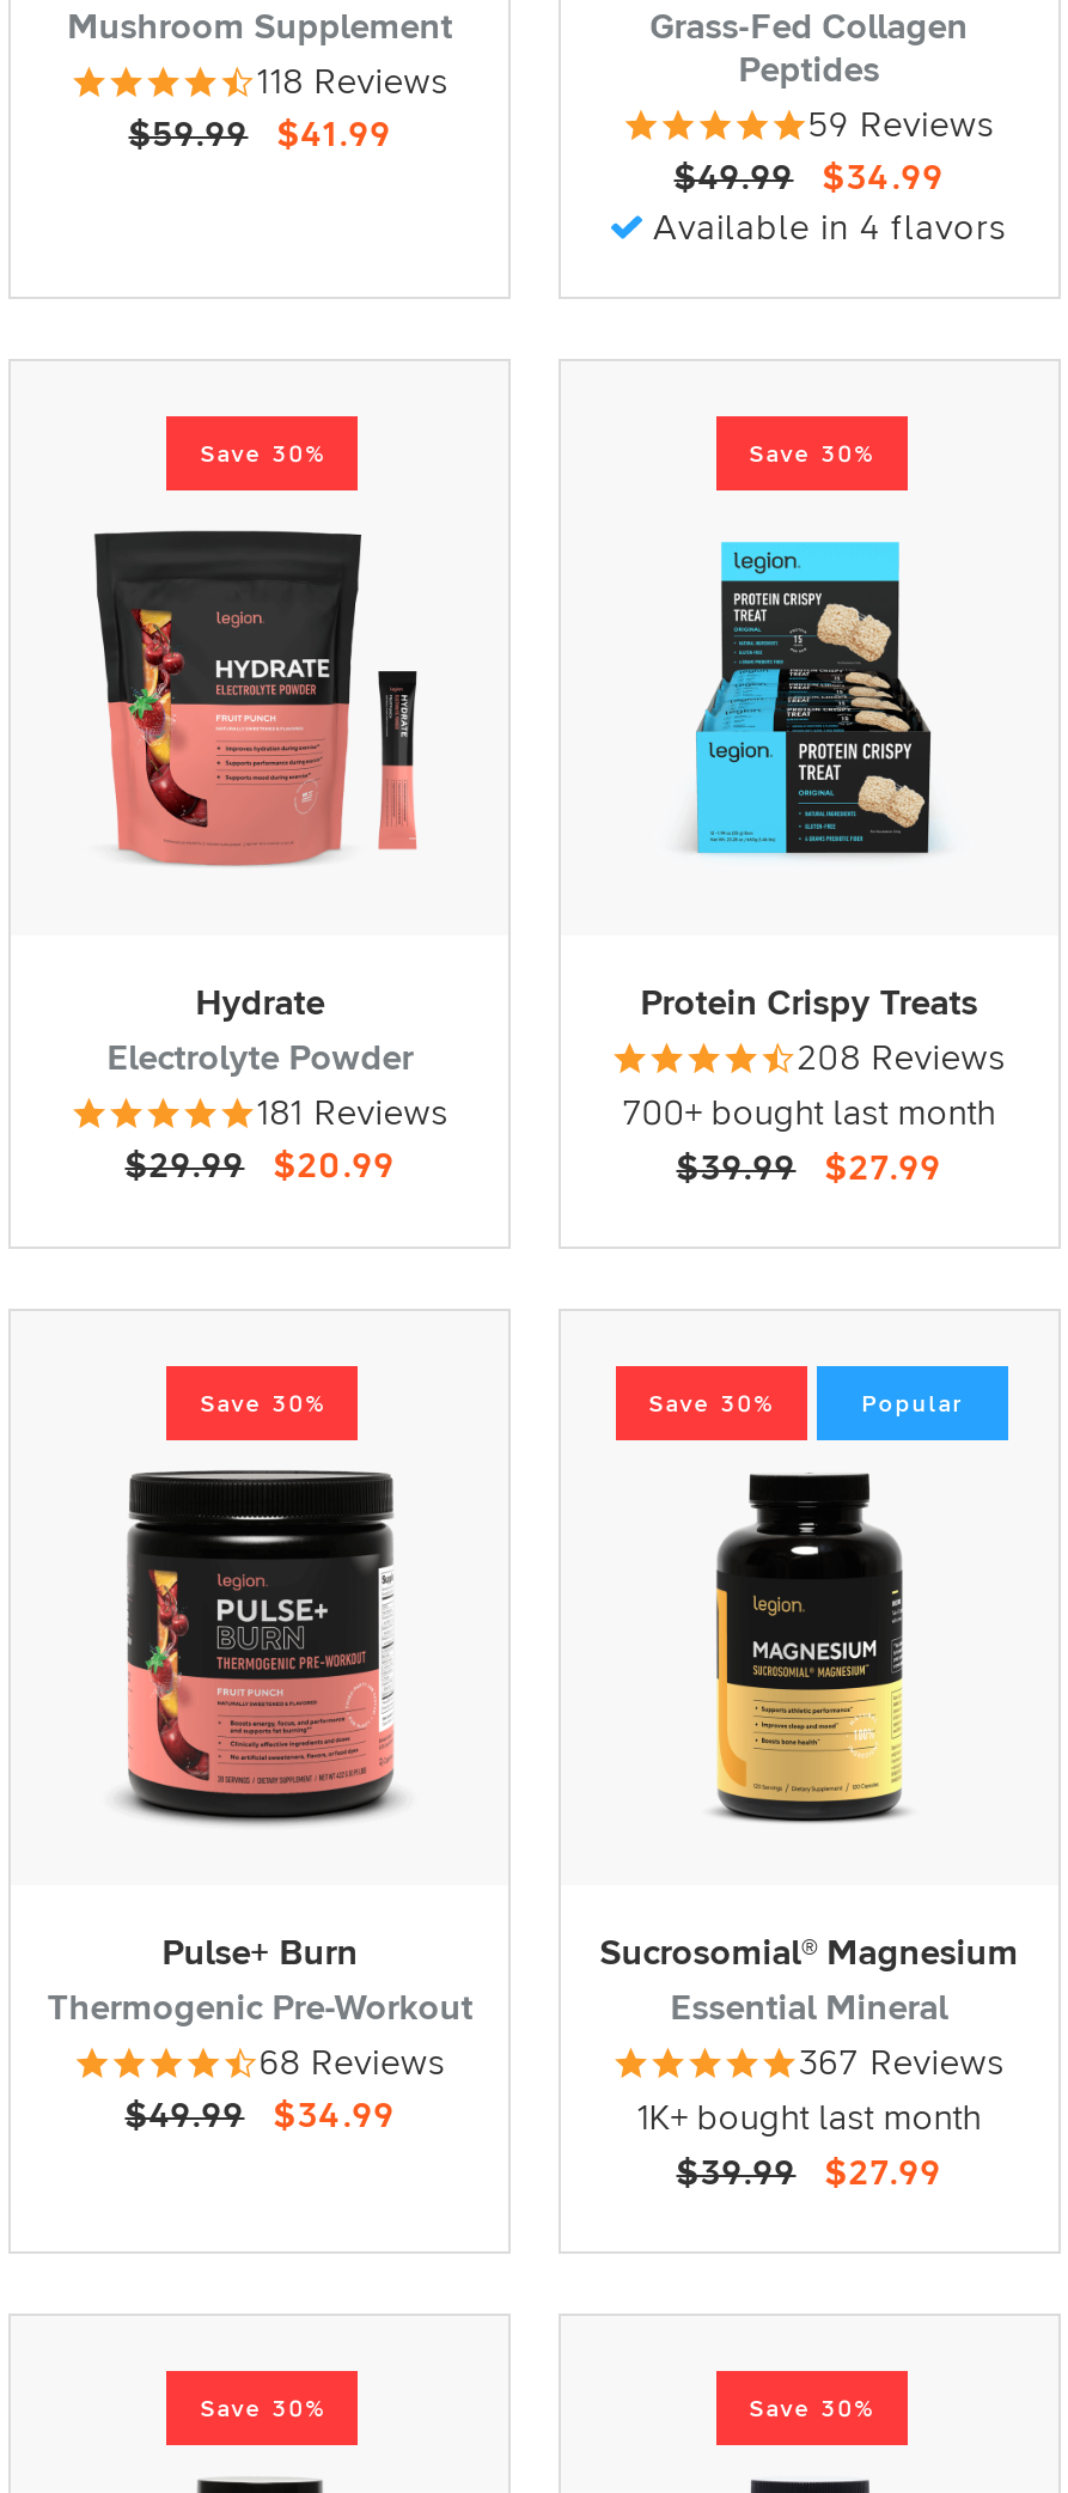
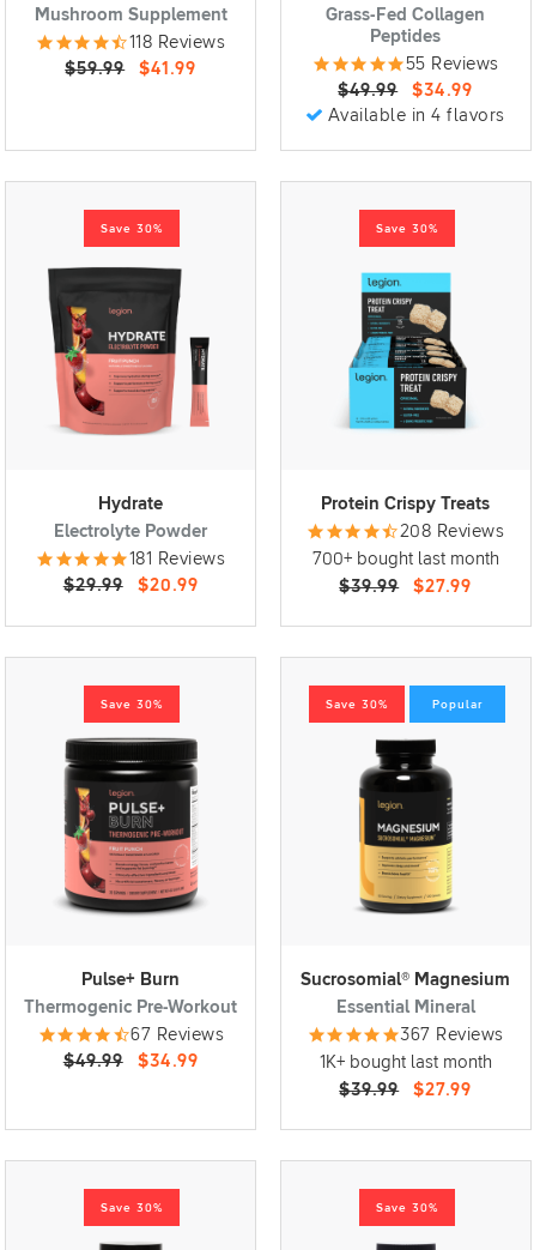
[808,109,995,145] 59 Reviews -> [405,56,499,74] 55 Reviews
[260,2047,446,2082] 68 Reviews -> [131,1026,224,1044] 67 Reviews

